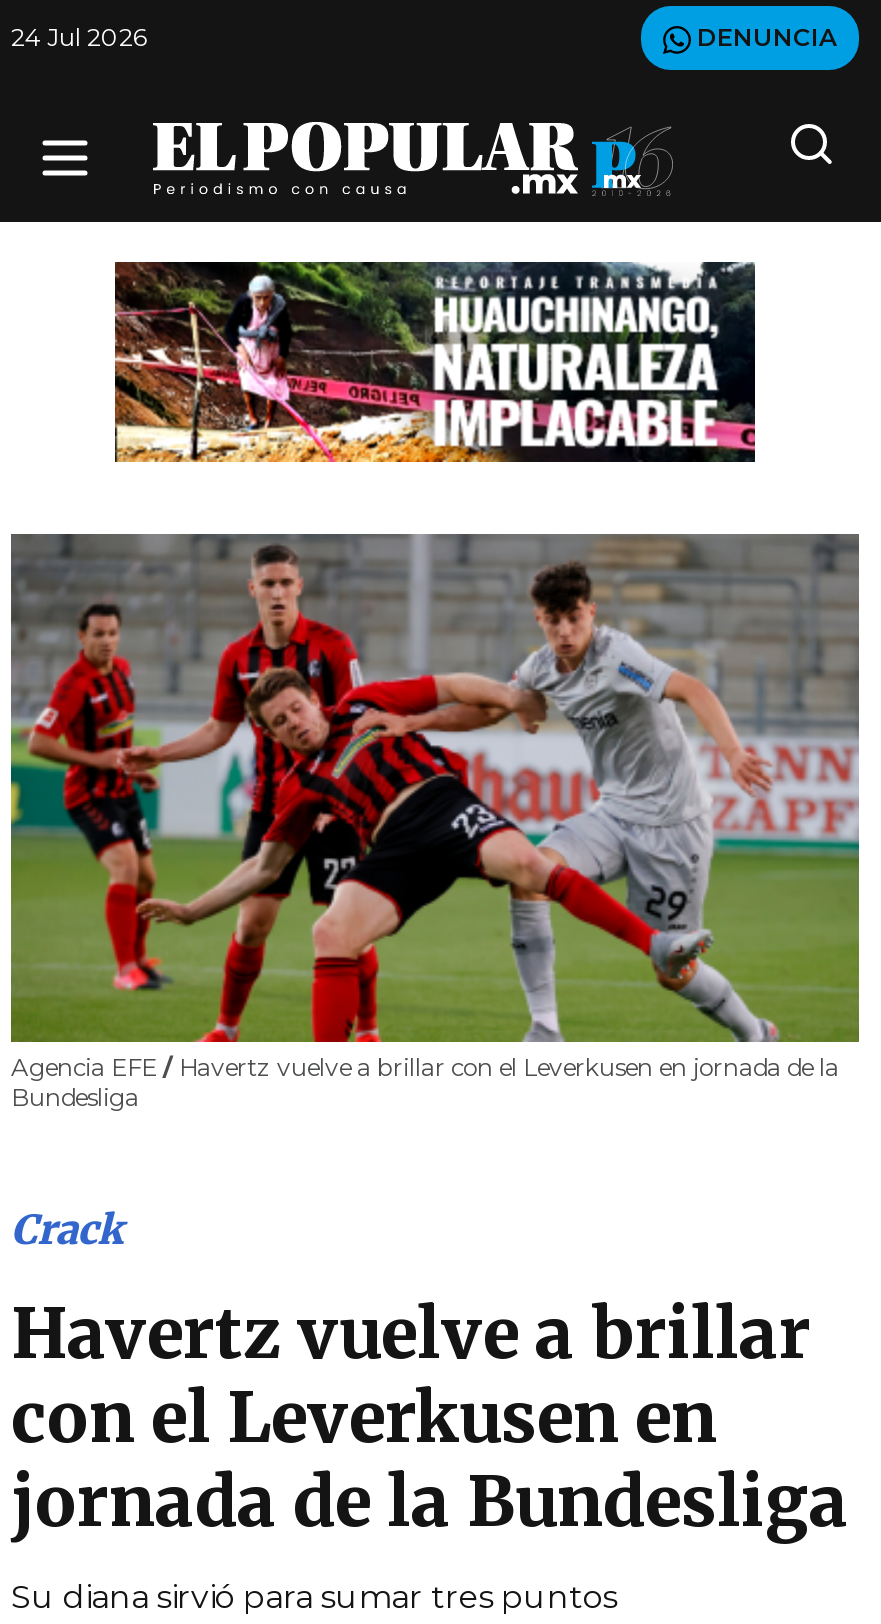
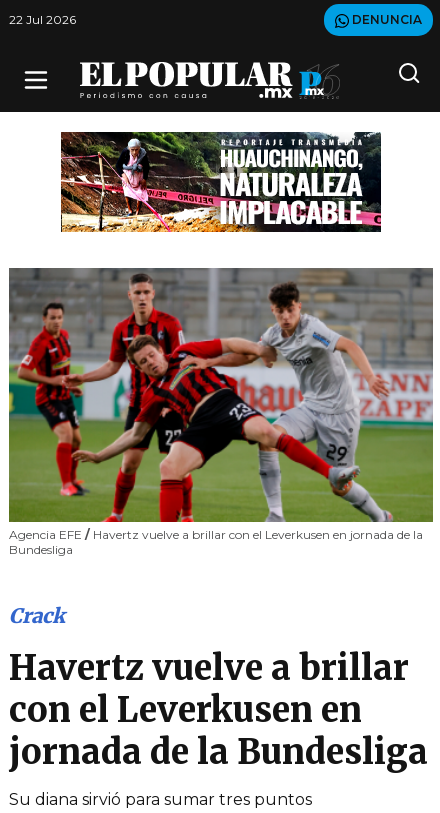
[11,22,147,52] 24 Jul 2026 -> [9,12,76,27] 22 Jul 2026

